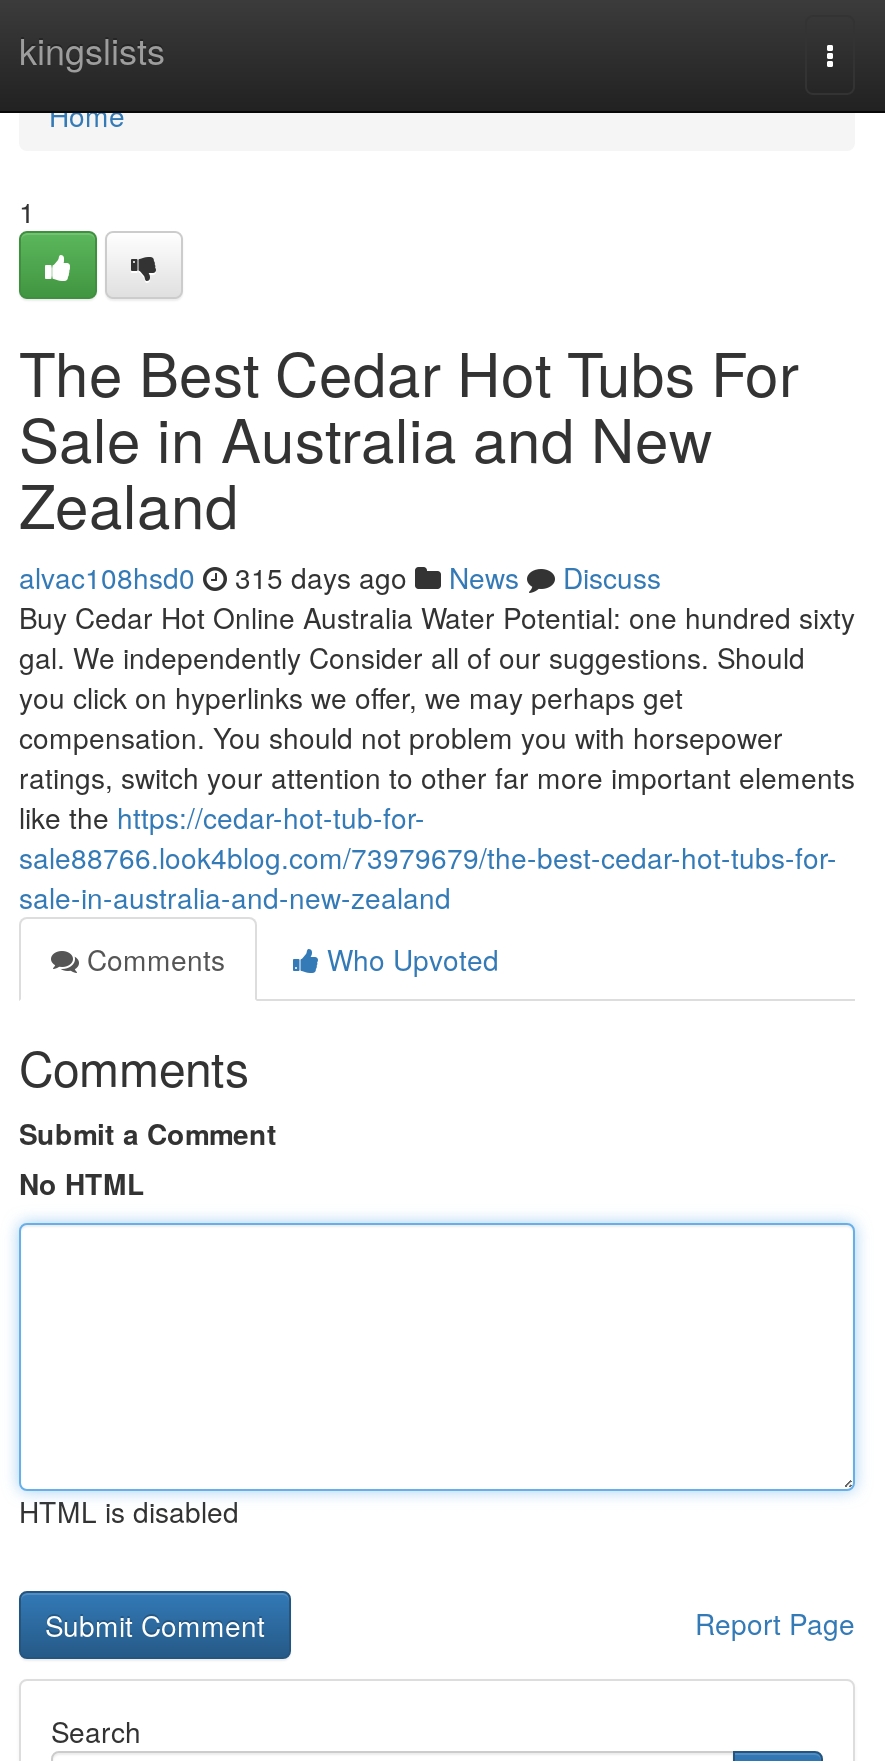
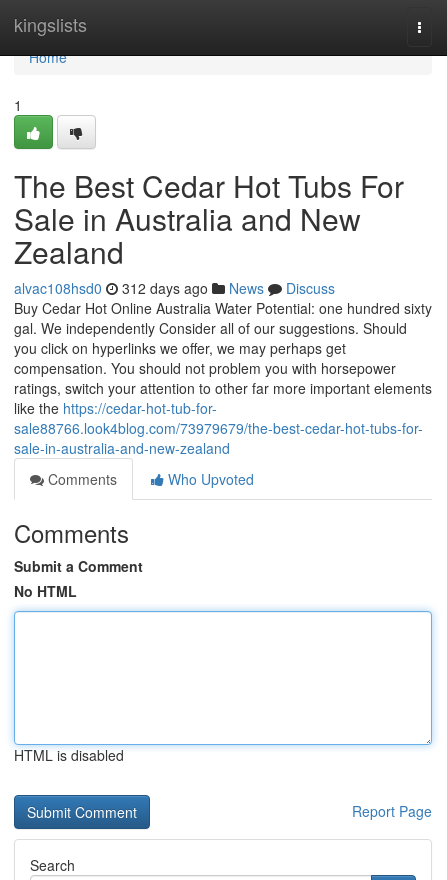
[19,557,661,597] alvac108hsd0 315 days ago News Discuss -> [14,278,335,298] alvac108hsd0 312 days ago News Discuss

